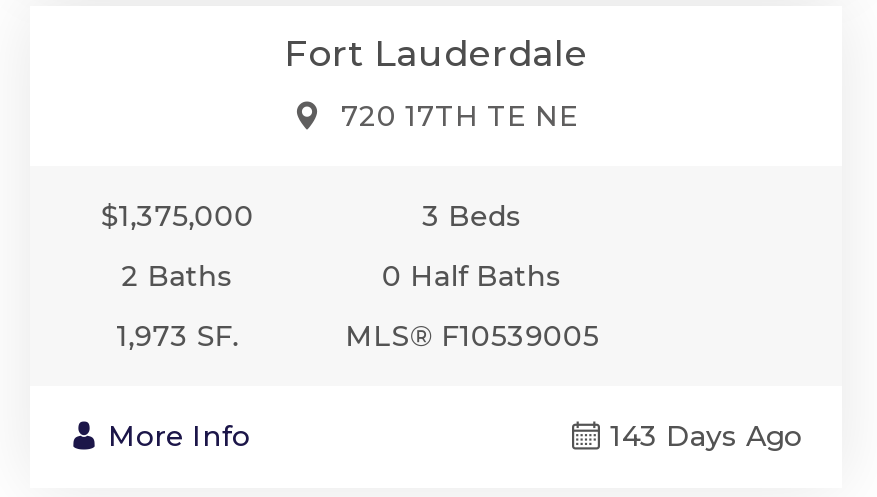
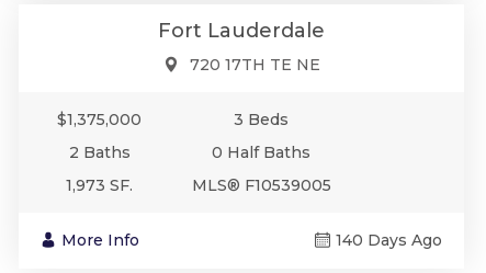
[610,419,802,455] 143 Days Ago -> [336,231,442,250] 140 Days Ago

